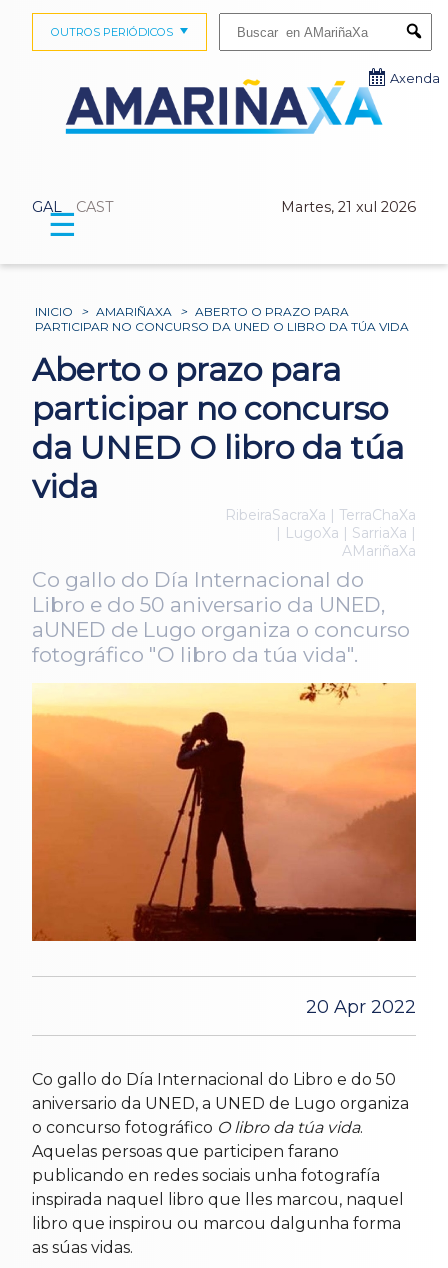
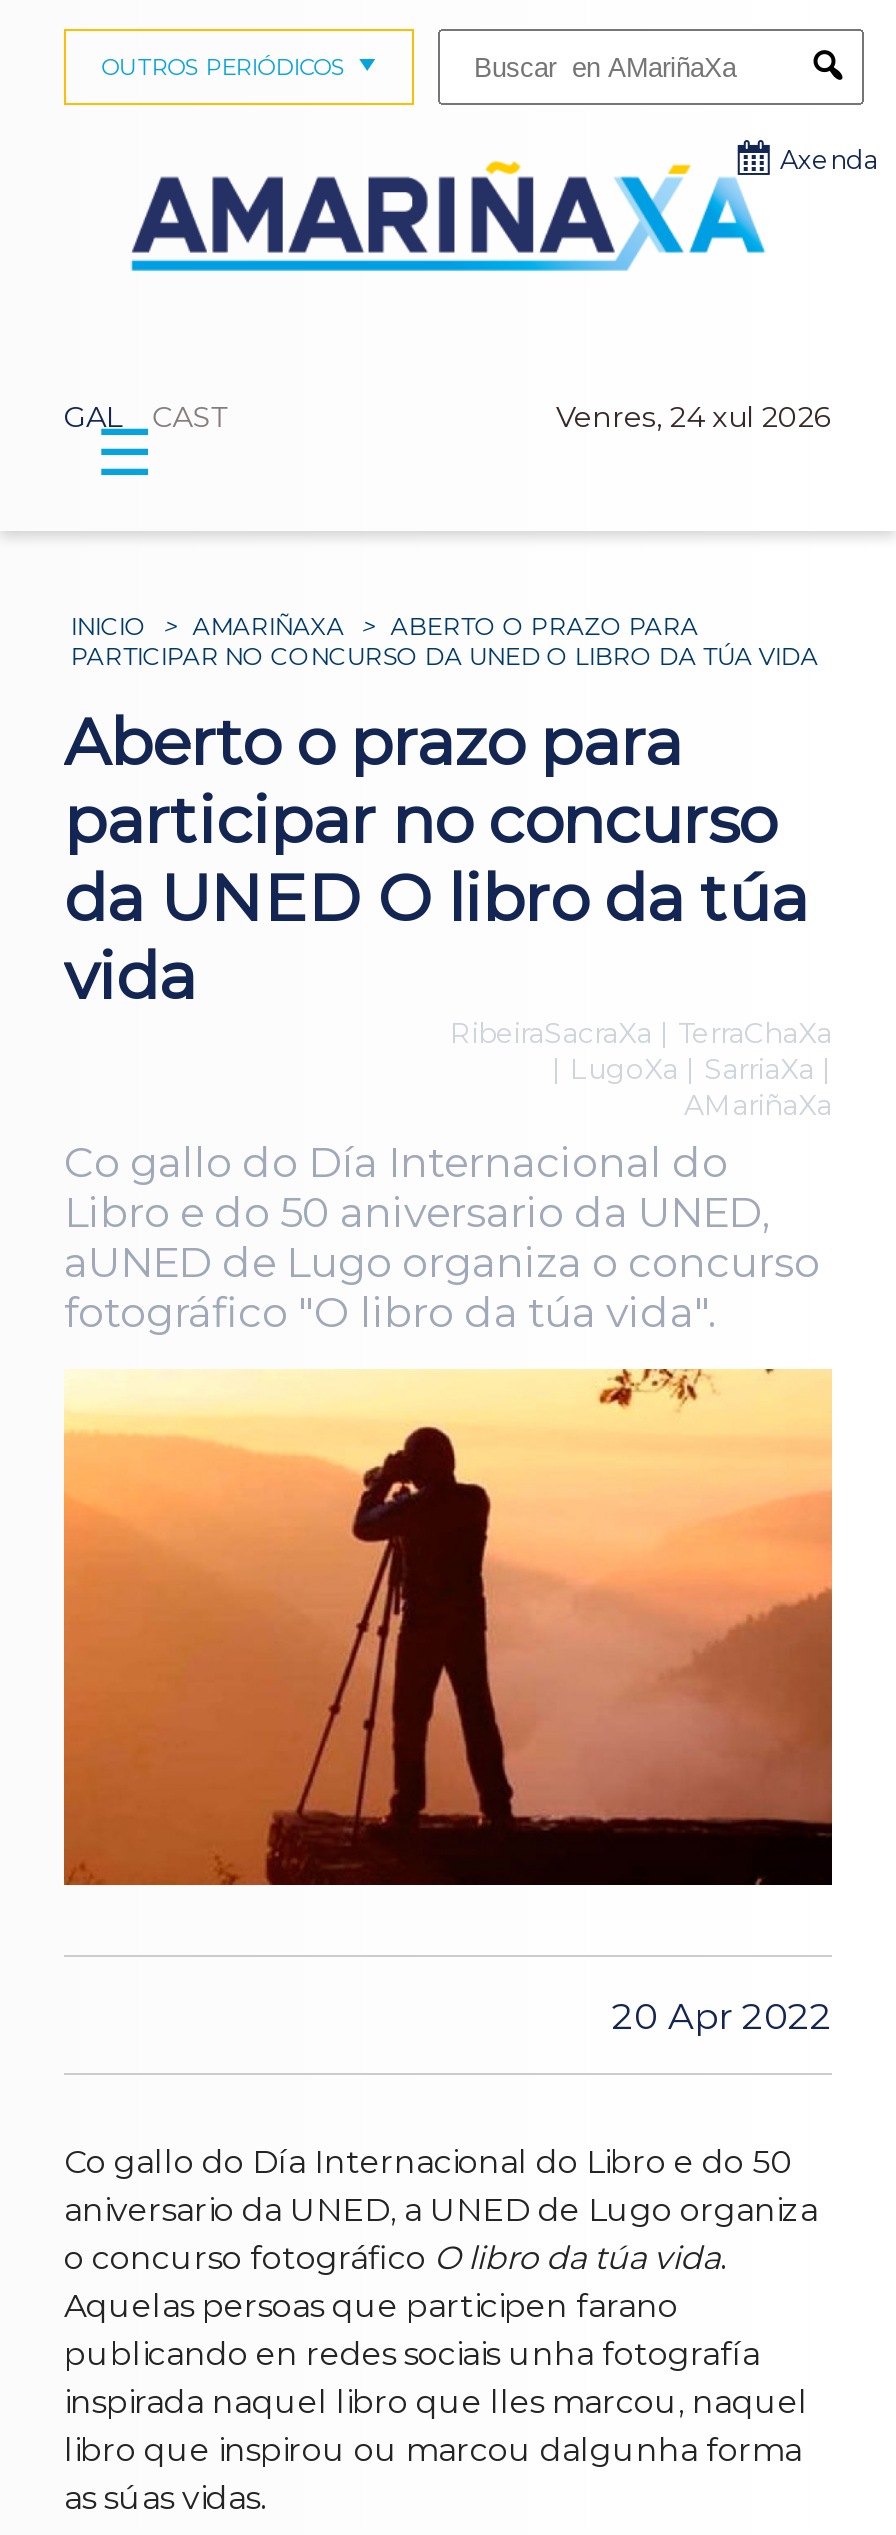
[281,198,416,216] Martes, 21 xul 2026 -> [556,399,832,435] Venres, 24 xul 2026

